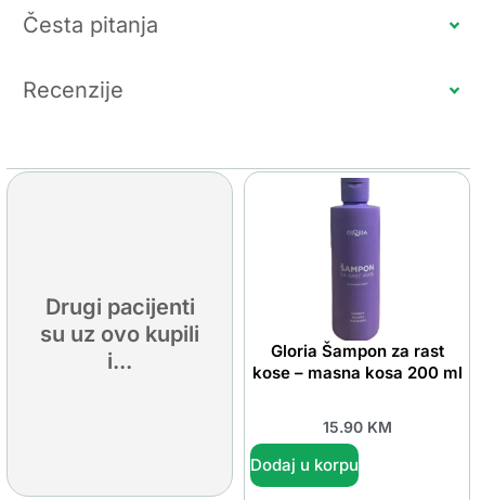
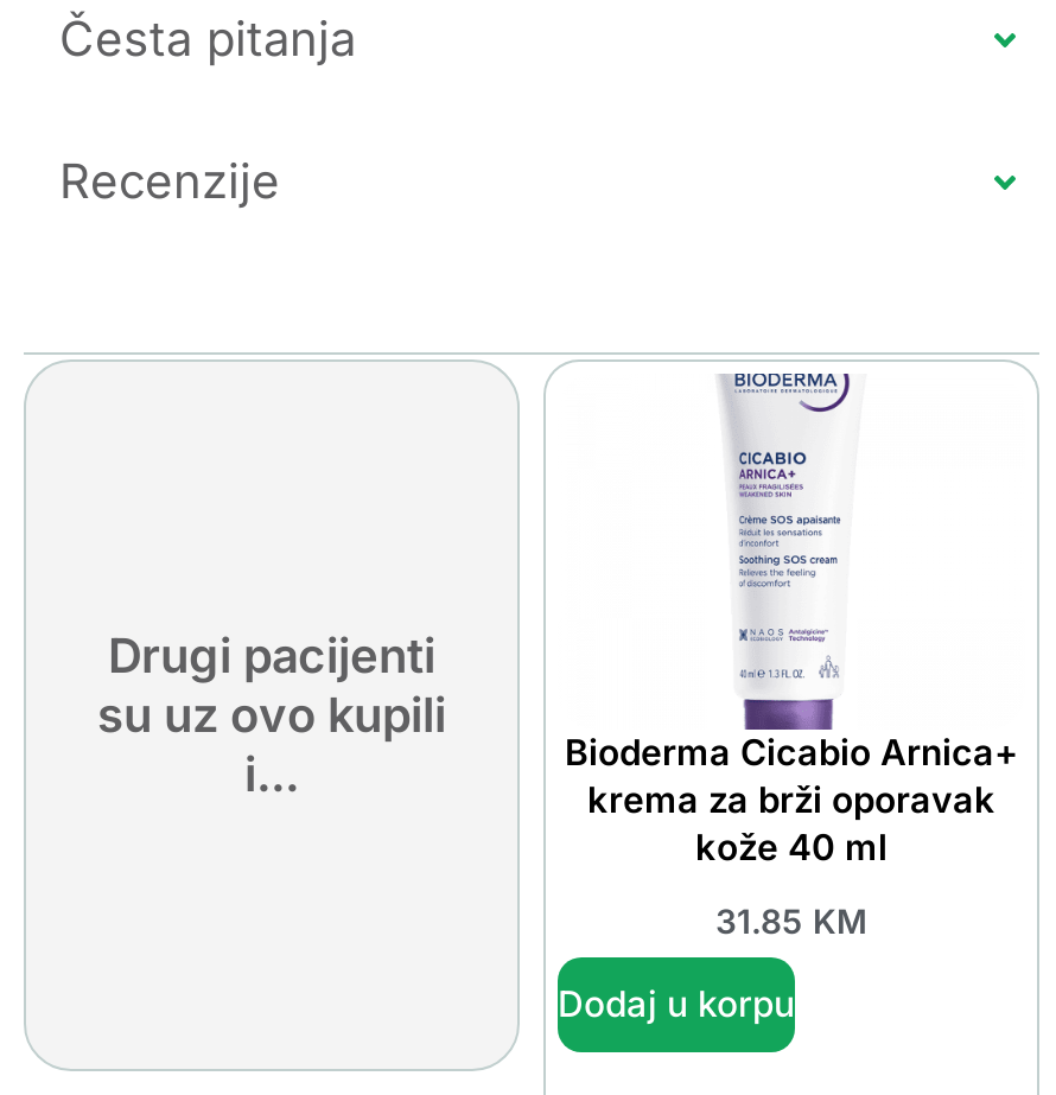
[252,178,462,383] [image] | Gloria Šampon za rast | kose – masna kosa 200 ml -> [565,371,1018,870] [image] | Bioderma Cicabio Arnica+ | krema za brži oporavak | kože 40 ml
[322,418,392,436] 15.90 KM -> [715,901,867,941] 31.85 KM

